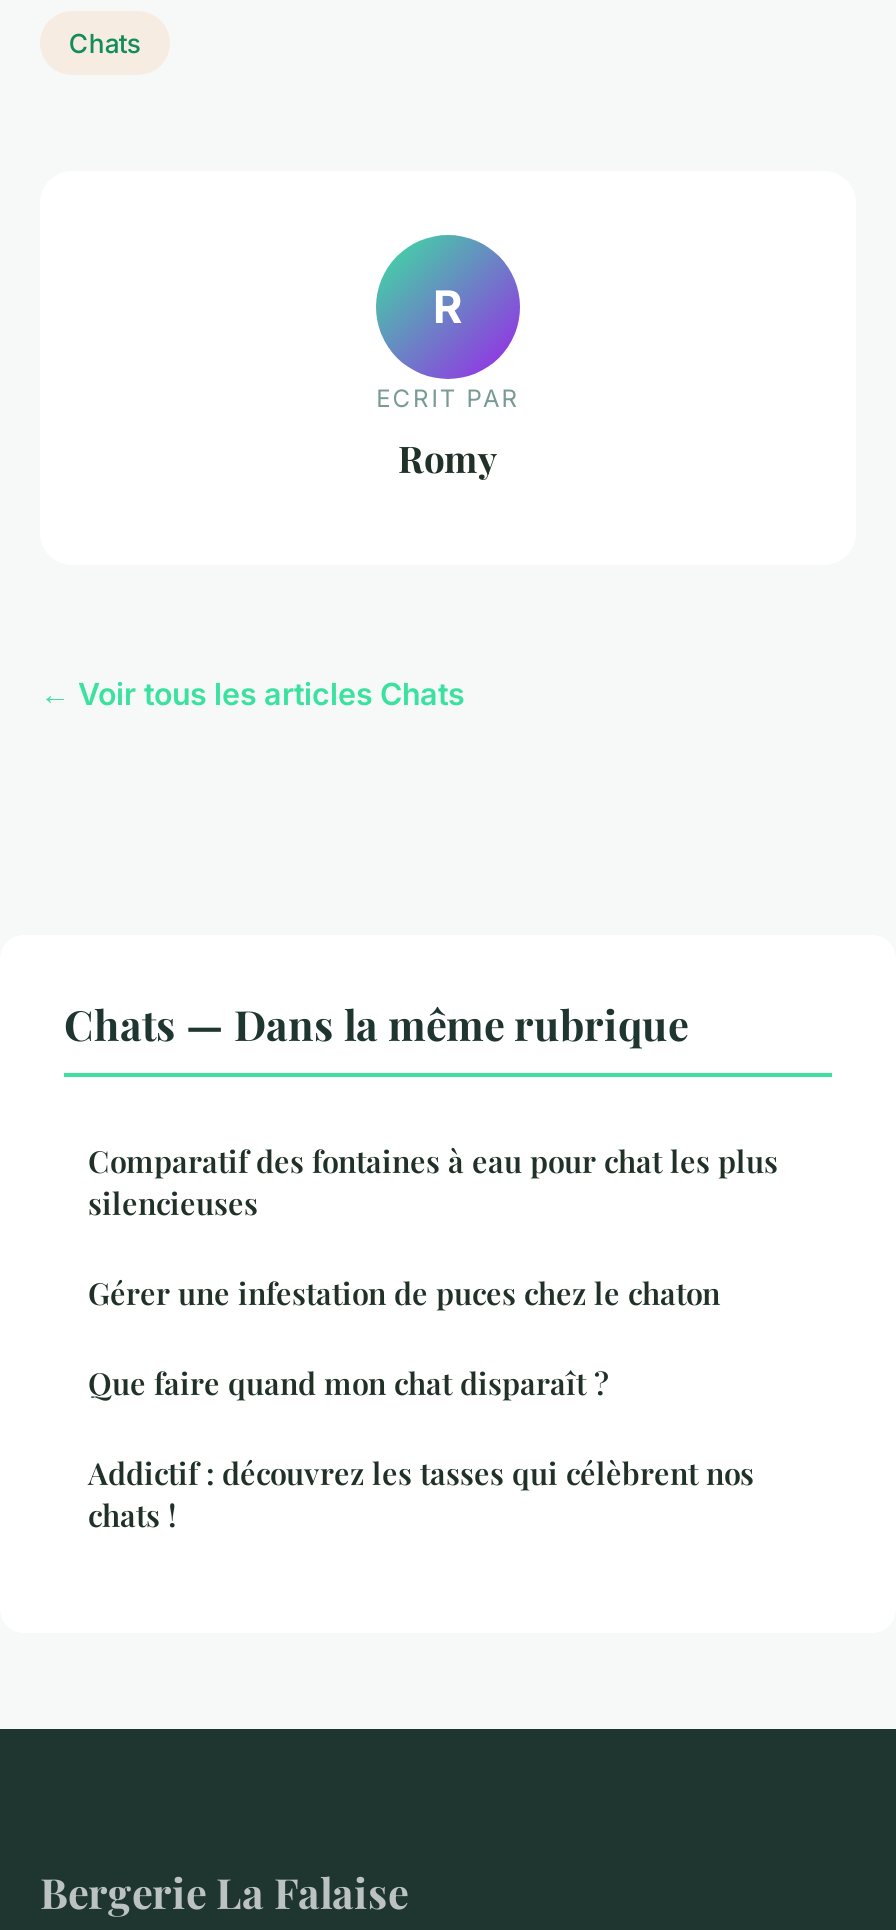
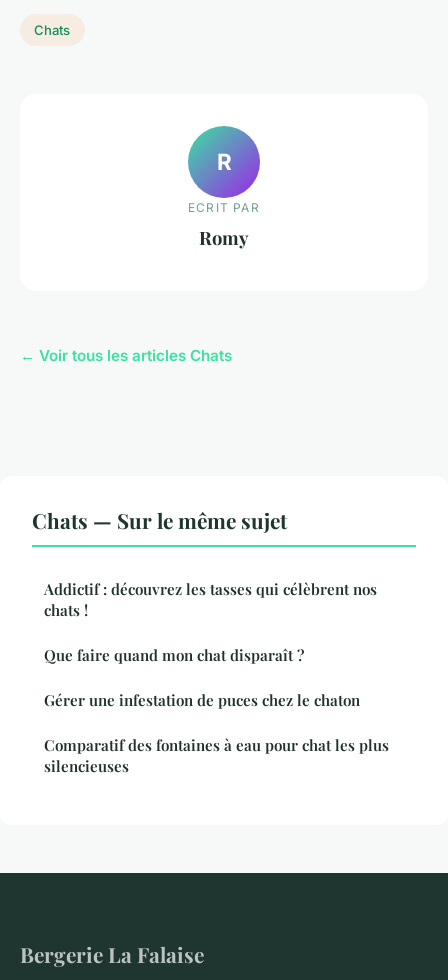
[64,995,688,1051] Chats — Dans la même rubrique -> [32,506,287,534] Chats — Sur le même sujet
moved [88,1141,778,1403] -> [44,645,389,776]: Que faire quand mon chat disparaît ? | Gérer une infestation de puces chez le chaton | Comparatif des fontaines à eau pour chat les plus | silencieuses
moved [88,1453,754,1535] -> [44,579,377,620]: Addictif : découvrez les tasses qui célèbrent nos | chats !

